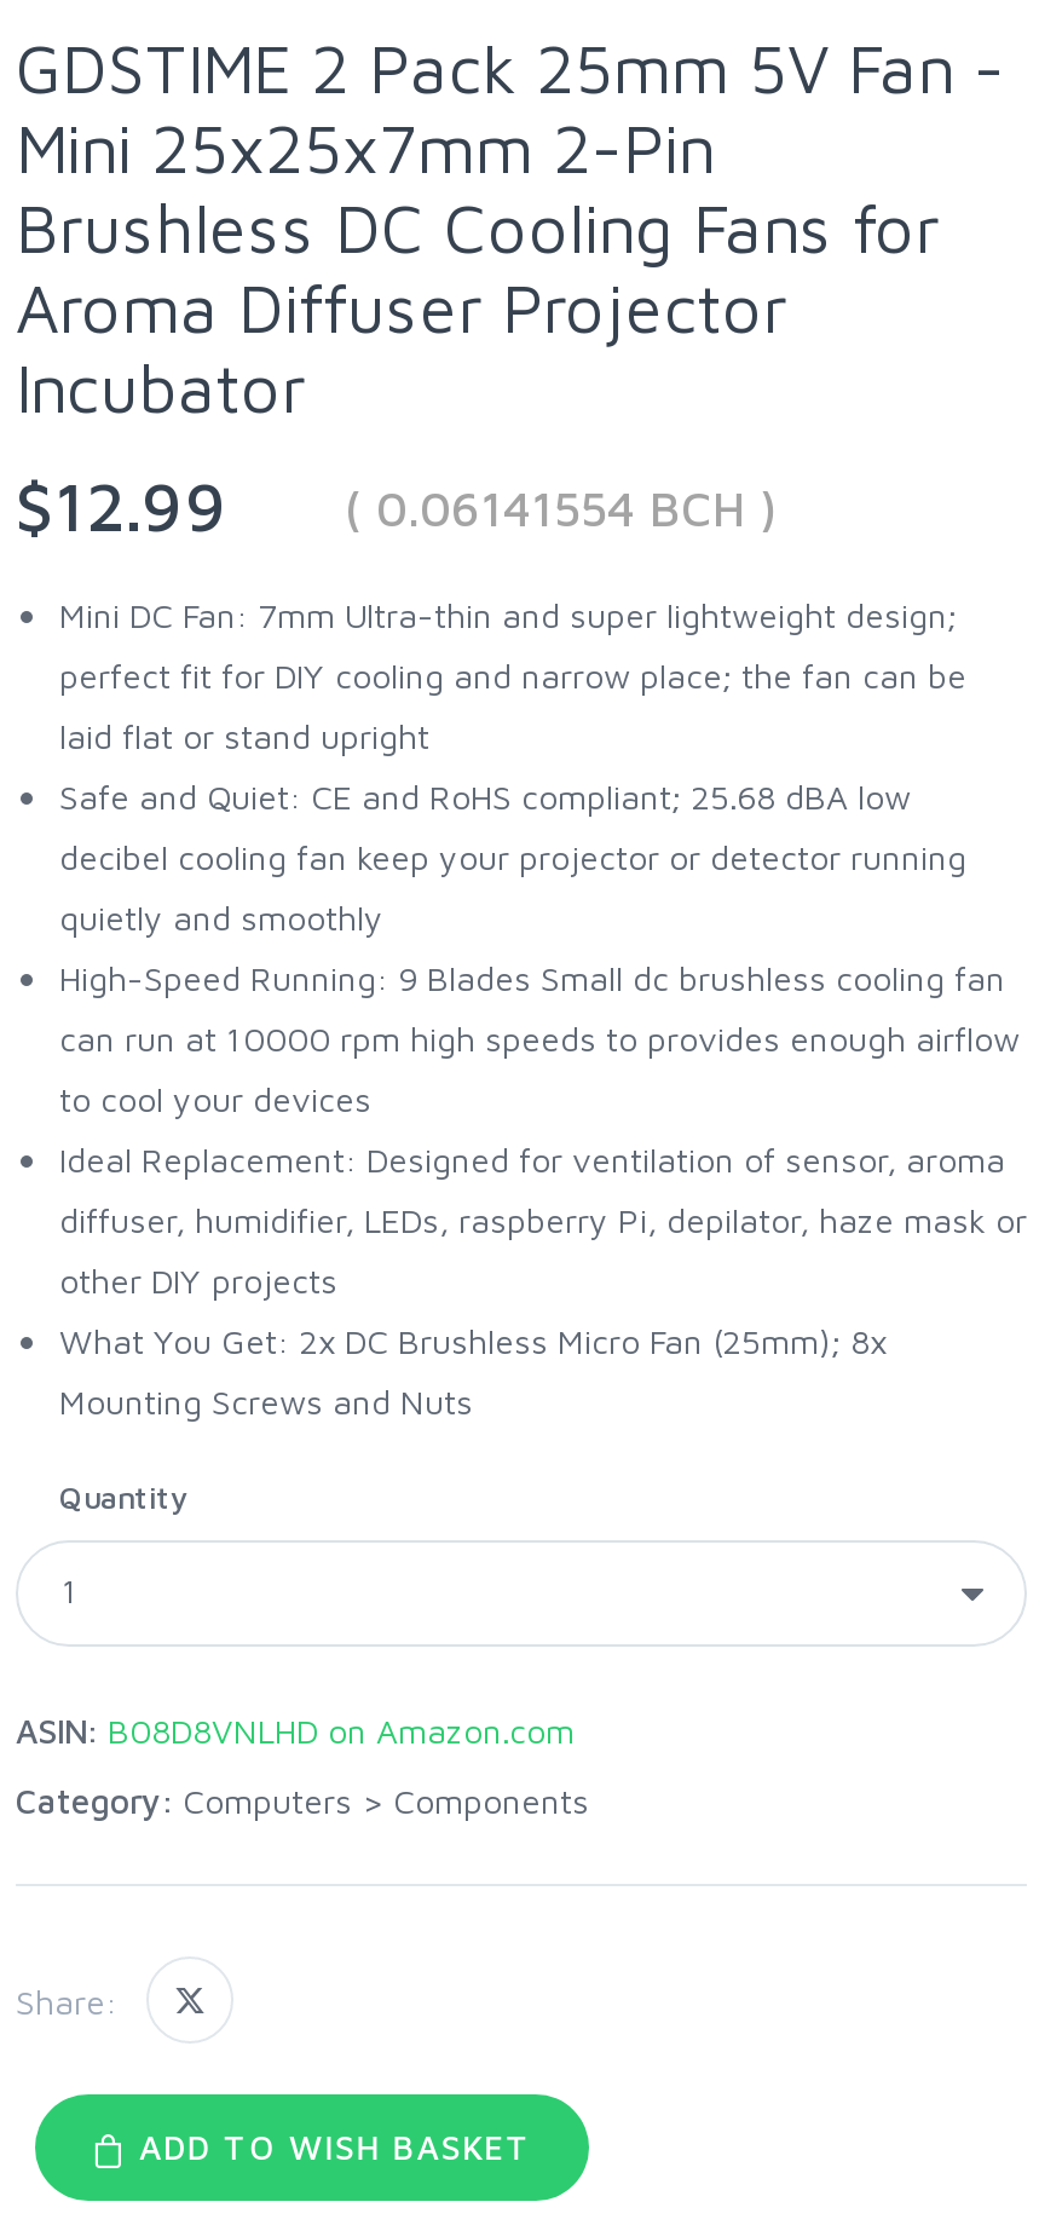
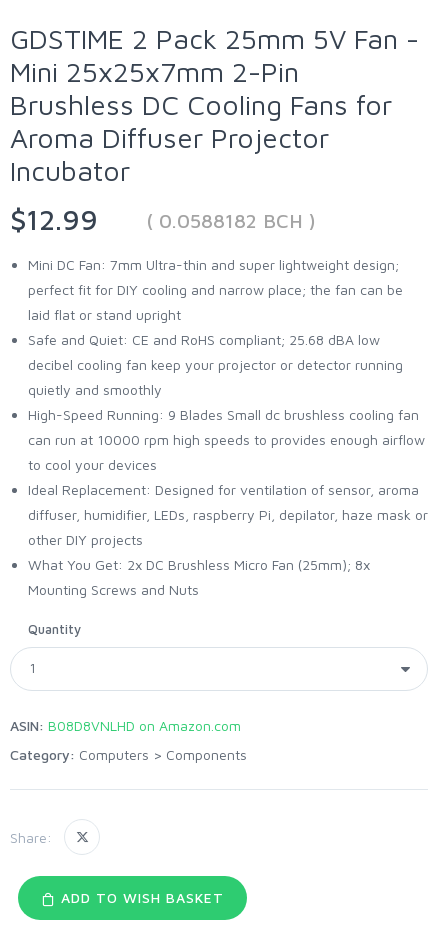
[345,481,778,537] ( 0.06141554 BCH ) -> [146,209,316,232] ( 0.0588182 BCH )

